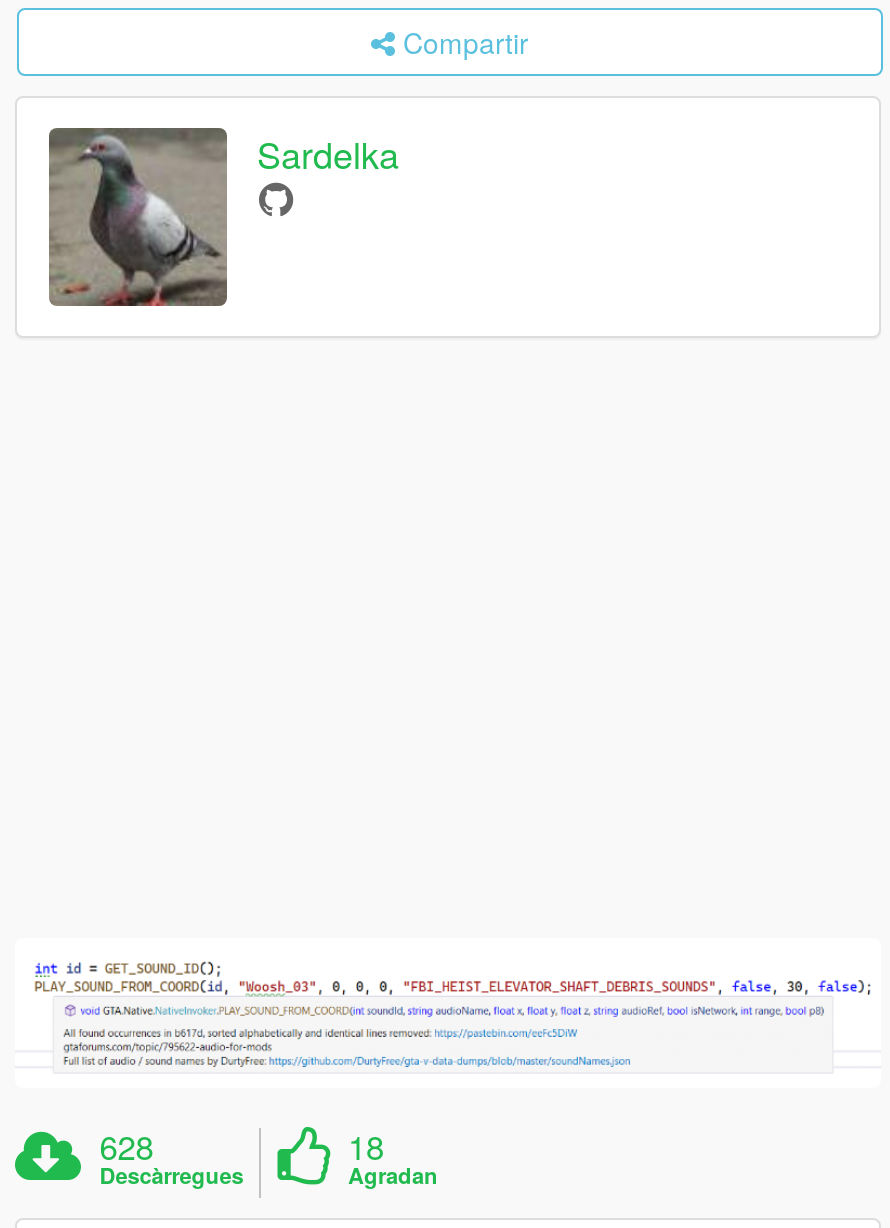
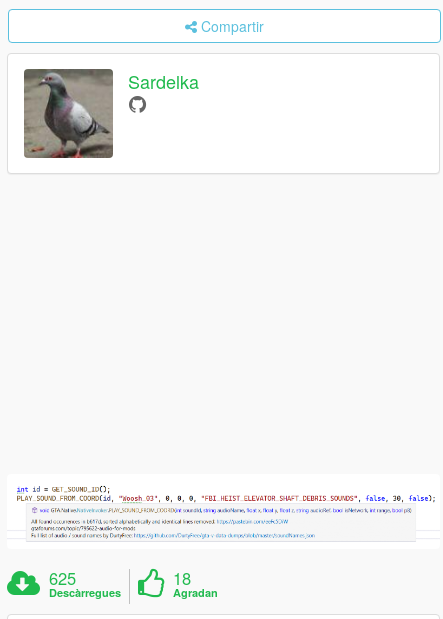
[99,1122,153,1170] 628 -> [49,566,76,590] 625

